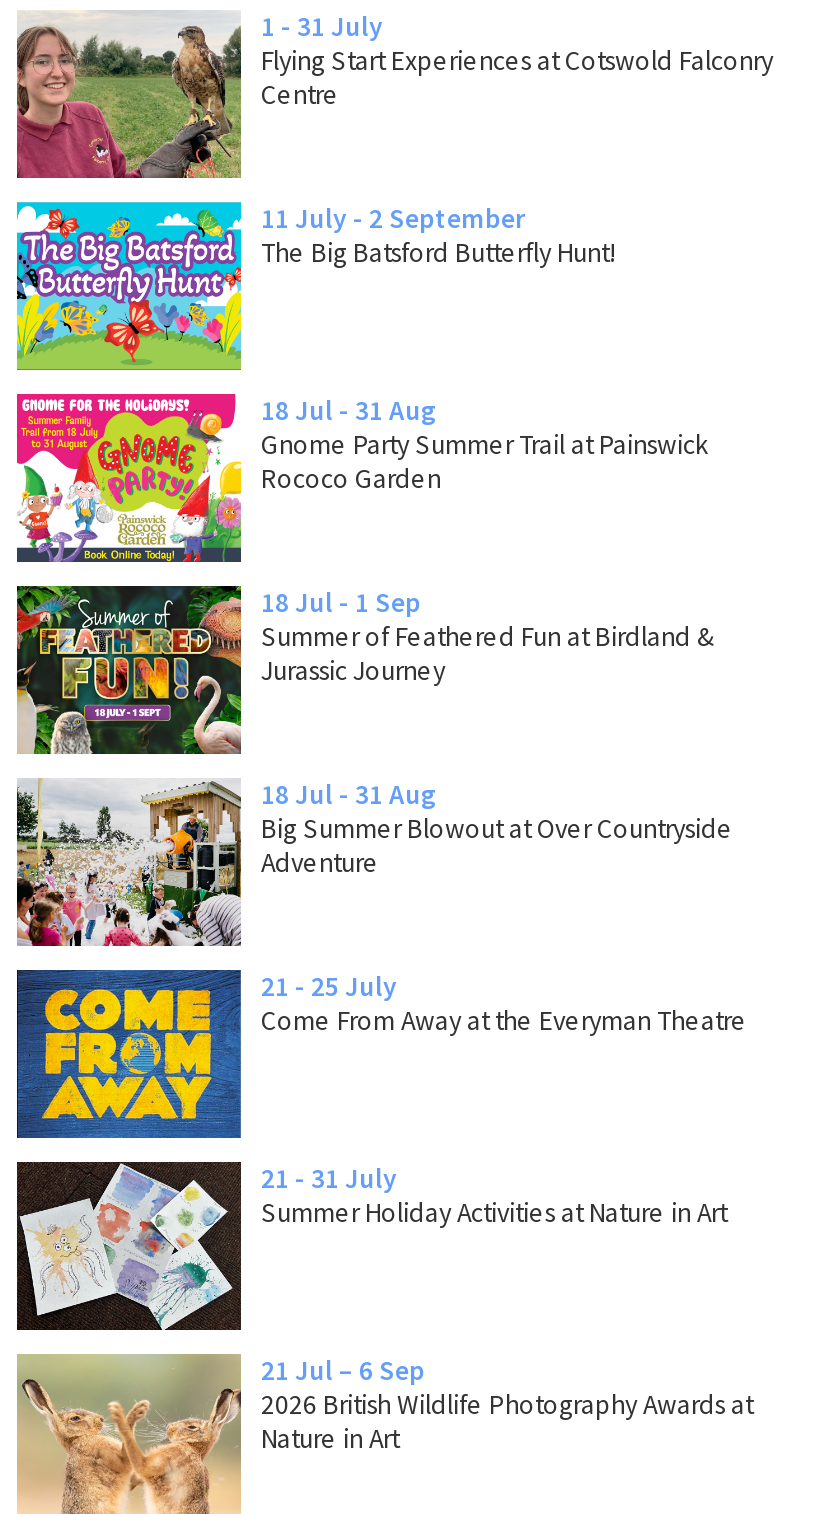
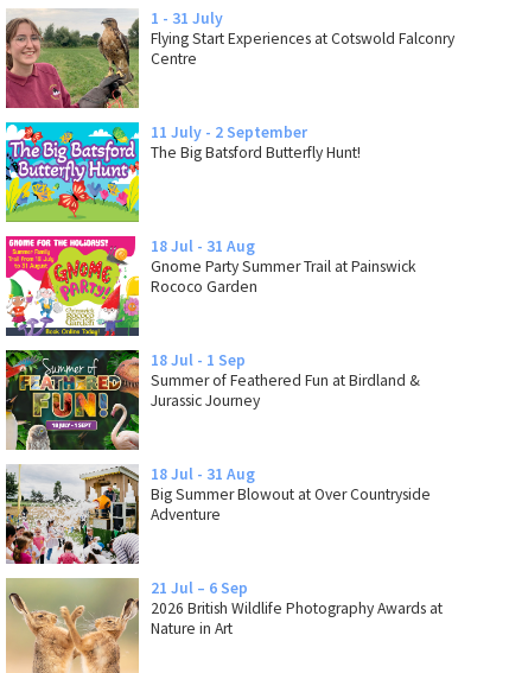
[15,968,747,1140] [image] | 21 - 25 July | Come From Away at the Everyman Theatre -> none
[15,1160,727,1332] [image] | 21 - 31 July | Summer Holiday Activities at Nature in Art -> none

